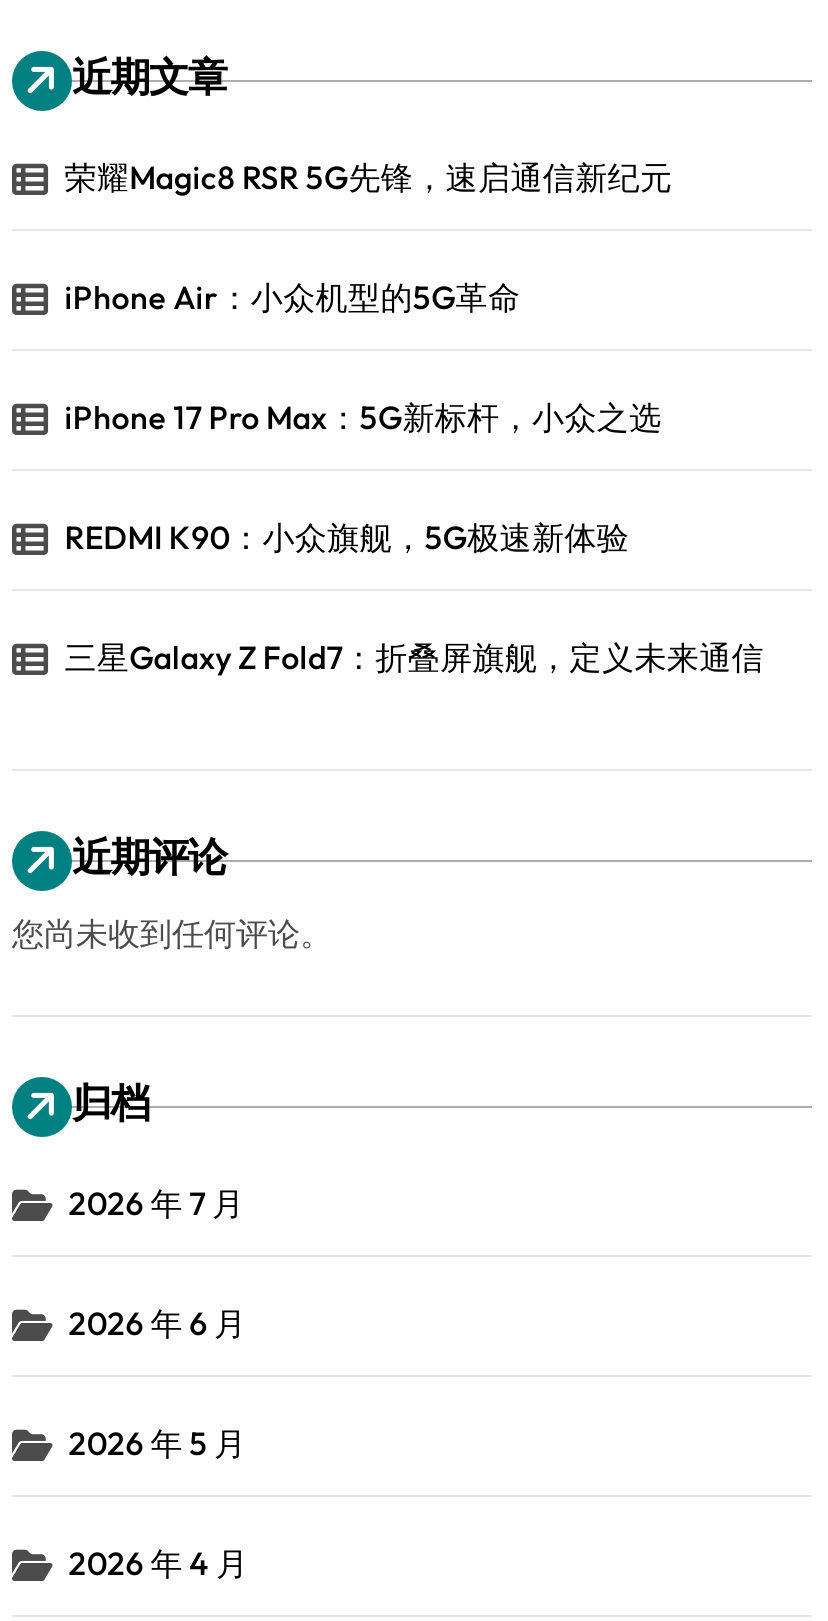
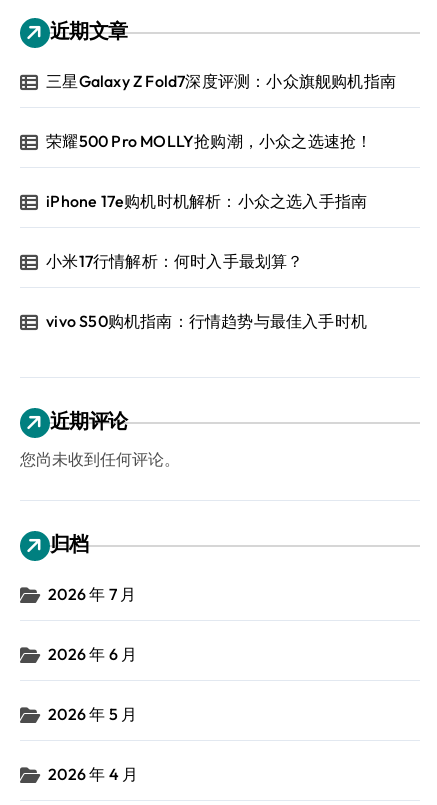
[64,157,672,197] 荣耀Magic8 RSR 5G先锋，速启通信新纪元 -> [46,71,396,91] 三星Galaxy Z Fold7深度评测：小众旗舰购机指南
[64,277,520,317] iPhone Air：小众机型的5G革命 -> [46,131,372,151] 荣耀500 Pro MOLLY抢购潮，小众之选速抢！
[64,397,662,437] iPhone 17 Pro Max：5G新标杆，小众之选 -> [46,191,367,211] iPhone 17e购机时机解析：小众之选入手指南
[64,517,629,557] REDMI K90：小众旗舰，5G极速新体验 -> [46,251,304,271] 小米17行情解析：何时入手最划算？
[64,637,764,677] 三星Galaxy Z Fold7：折叠屏旗舰，定义未来通信 -> [46,311,367,331] vivo S50购机指南：行情趋势与最佳入手时机

